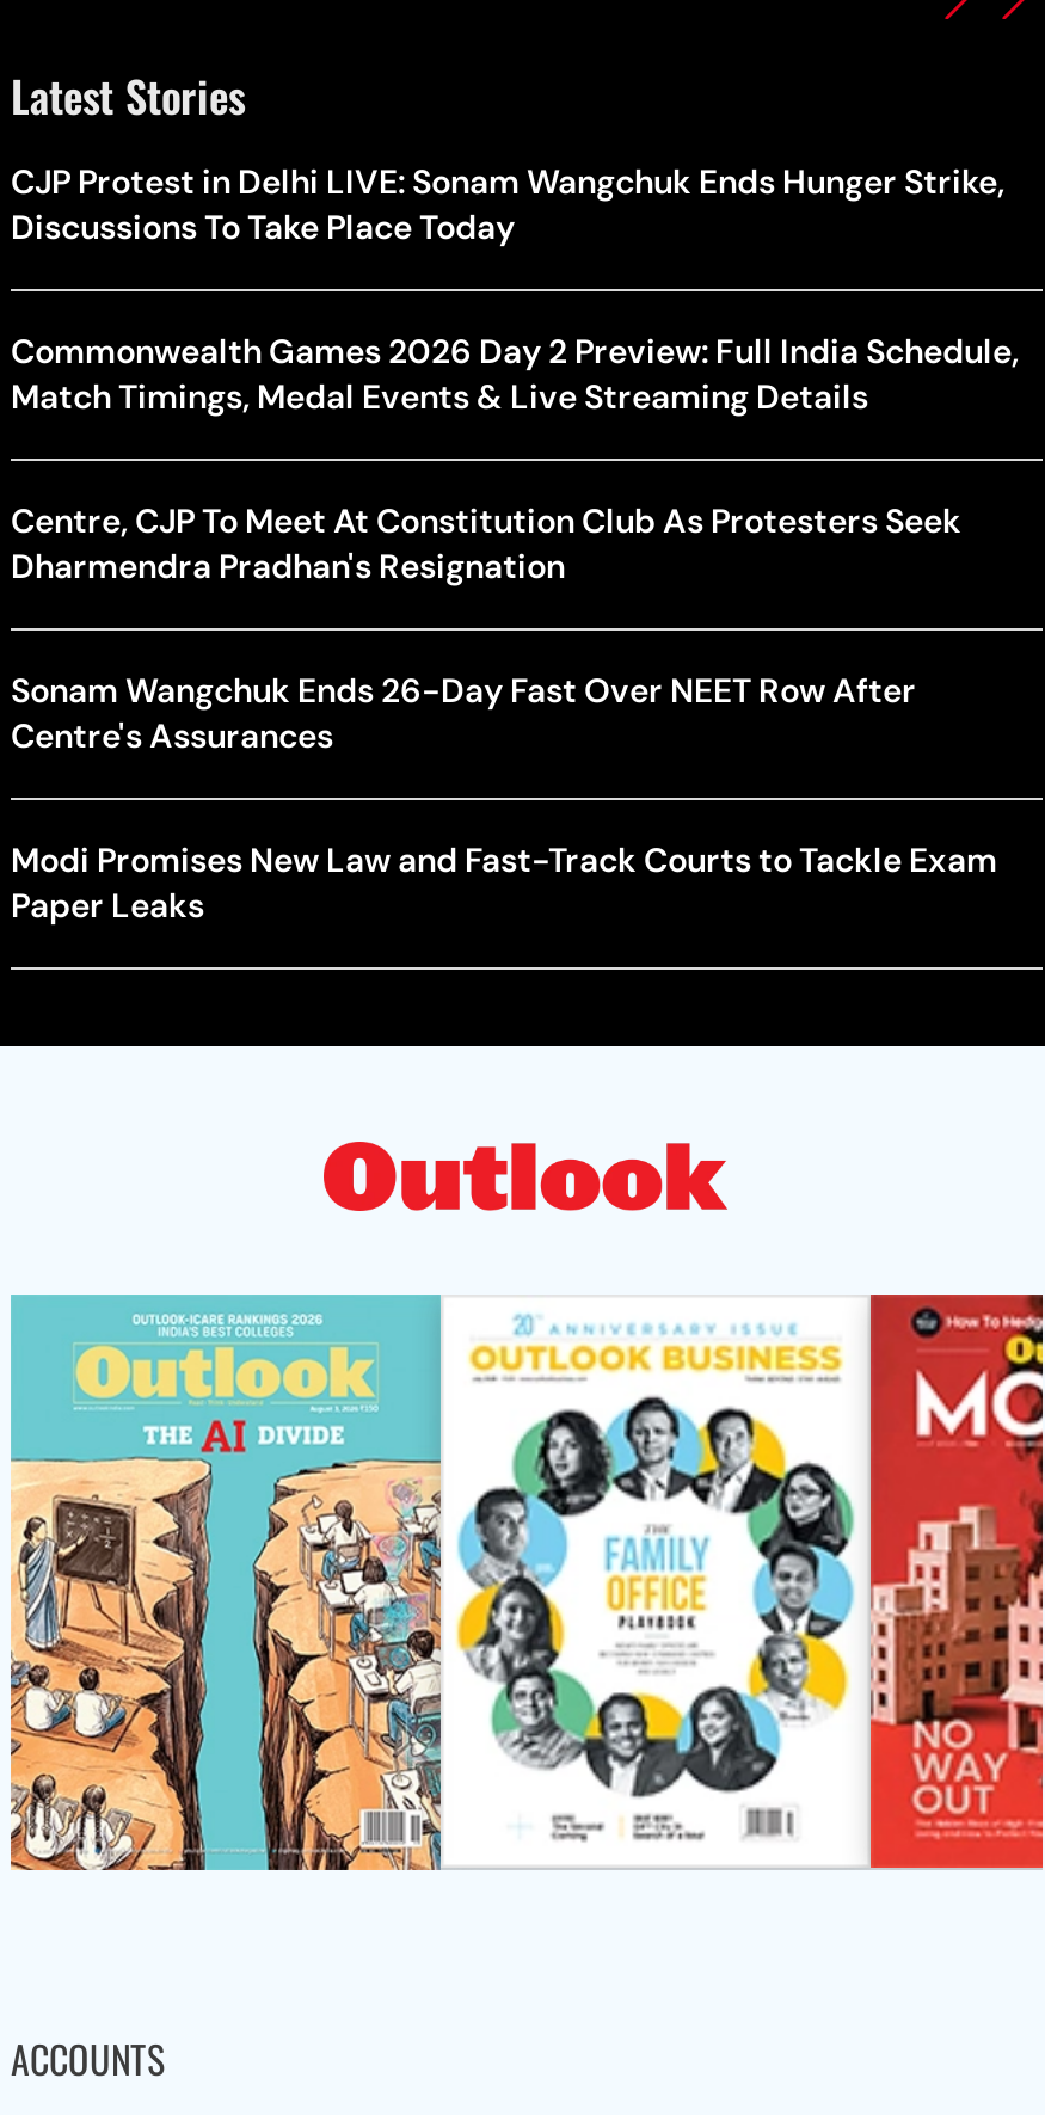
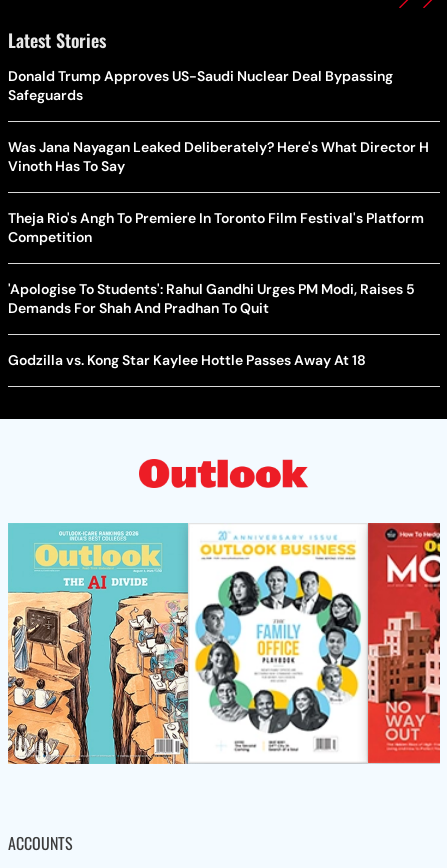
[11,161,1004,249] CJP Protest in Delhi LIVE: Sonam Wangchuk Ends Hunger Strike, | Discussions To Take Place Today -> [8,67,393,104] Donald Trump Approves US-Saudi Nuclear Deal Bypassing | Safeguards
[11,331,1019,419] Commonwealth Games 2026 Day 2 Preview: Full India Schedule, | Match Timings, Medal Events & Live Streaming Details -> [8,138,429,175] Was Jana Nayagan Leaked Deliberately? Here's What Director H | Vinoth Has To Say
[11,500,961,589] Centre, CJP To Meet At Constitution Club As Protesters Seek | Dharmendra Pradhan's Resignation -> [8,209,424,246] Theja Rio's Angh To Premiere In Toronto Film Festival's Platform | Competition
[11,670,916,758] Sonam Wangchuk Ends 26-Day Fast Over NEET Row After | Centre's Assurances -> [8,280,415,317] 'Apologise To Students': Rahul Gandhi Urges PM Modi, Raises 5 | Demands For Shah And Pradhan To Quit
[11,839,997,928] Modi Promises New Law and Fast-Track Courts to Tackle Exam | Paper Leaks -> [8,351,366,369] Godzilla vs. Kong Star Kaylee Hottle Passes Away At 18

